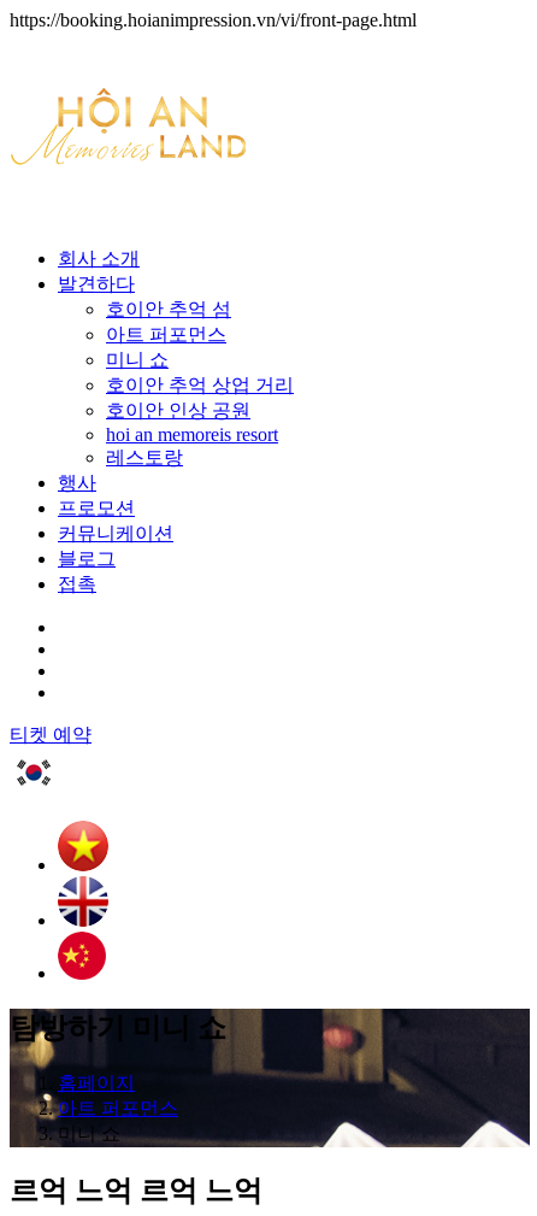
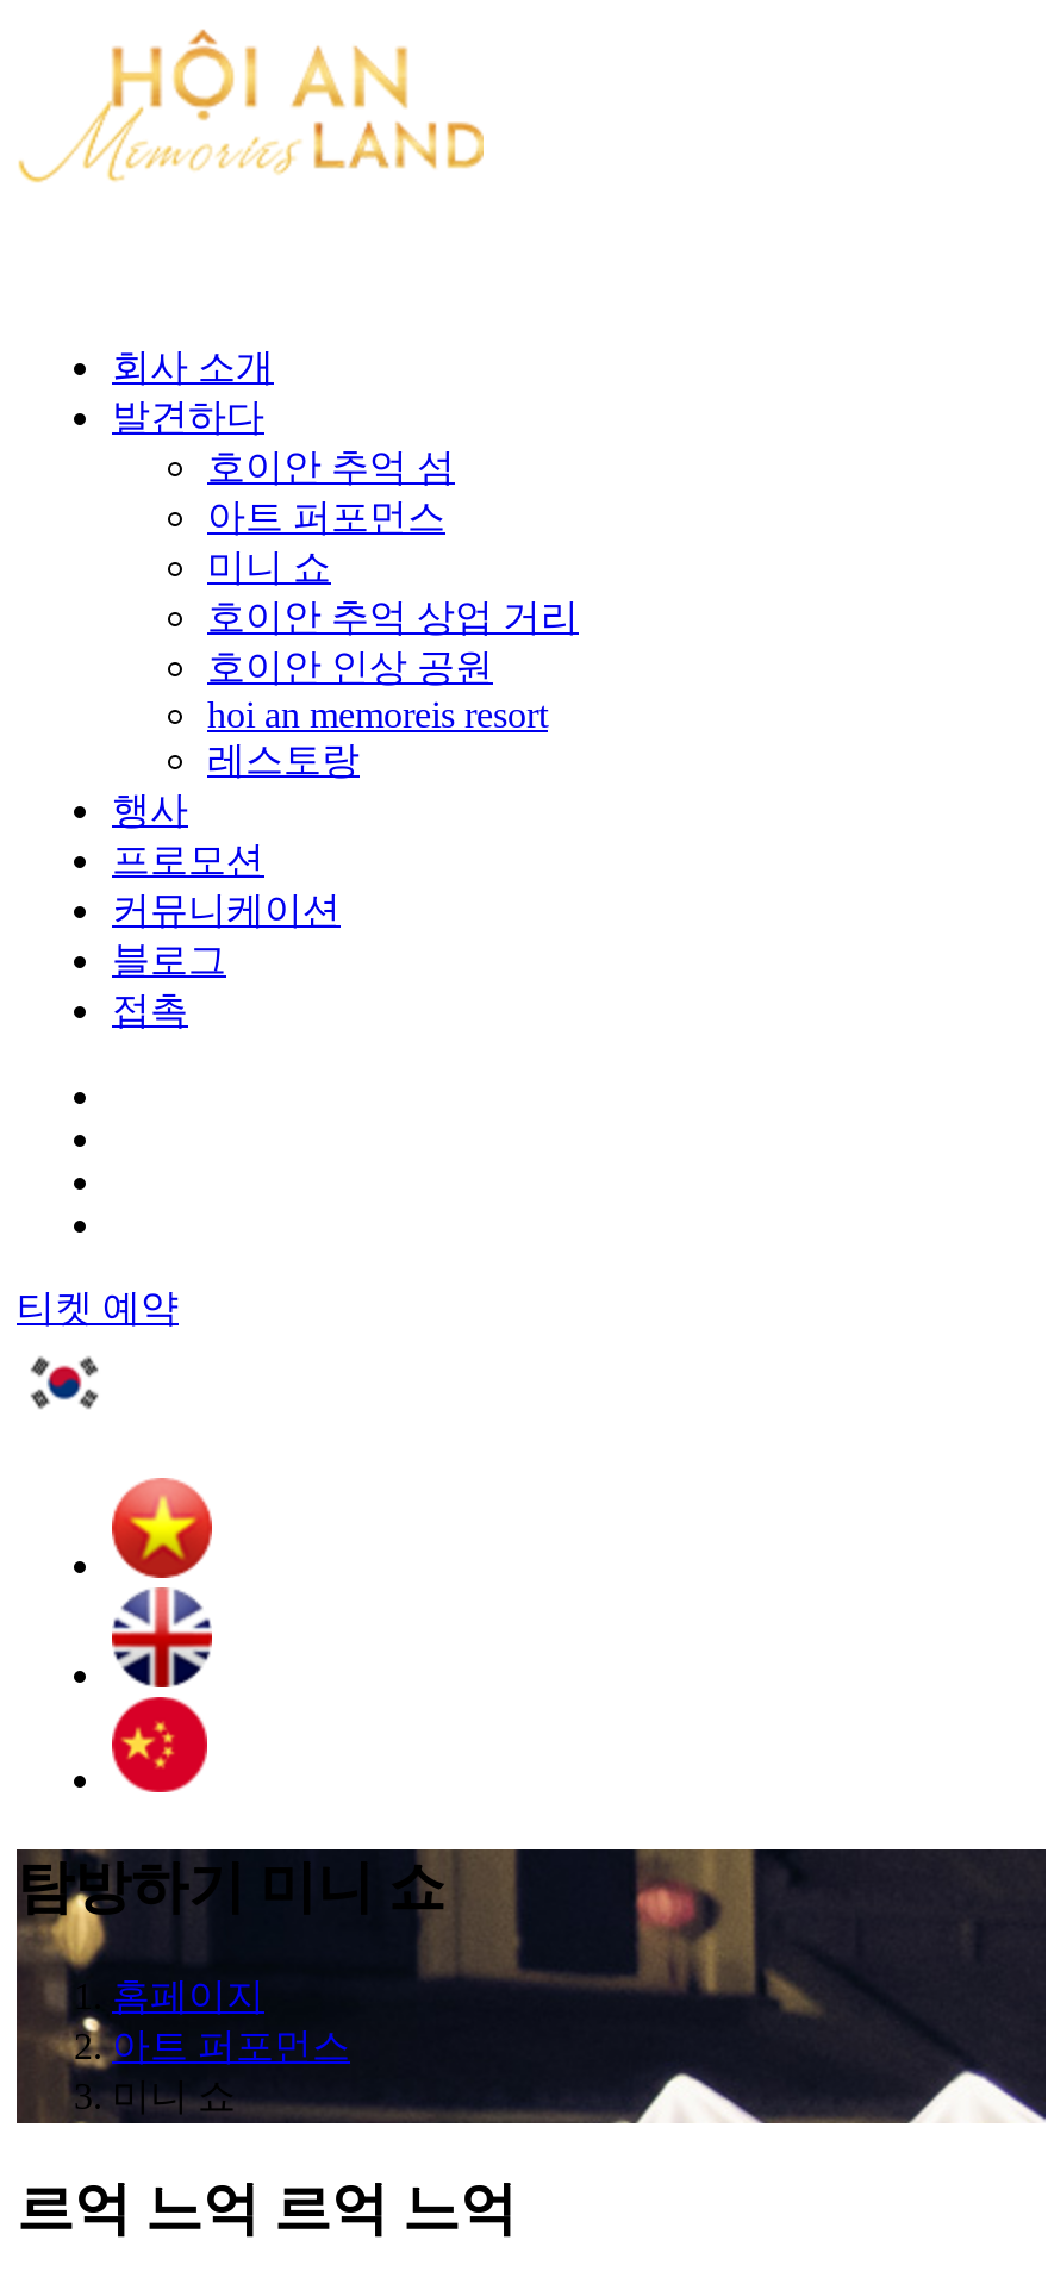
[10,10,417,30] https://booking.hoianimpression.vn/vi/front-page.html -> none

